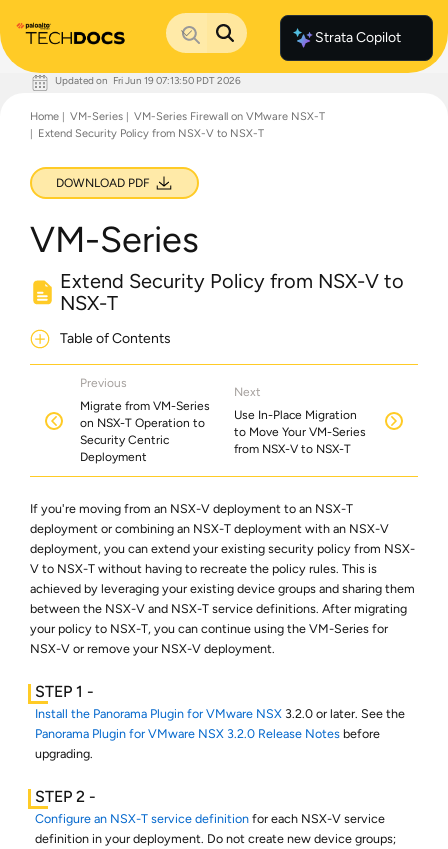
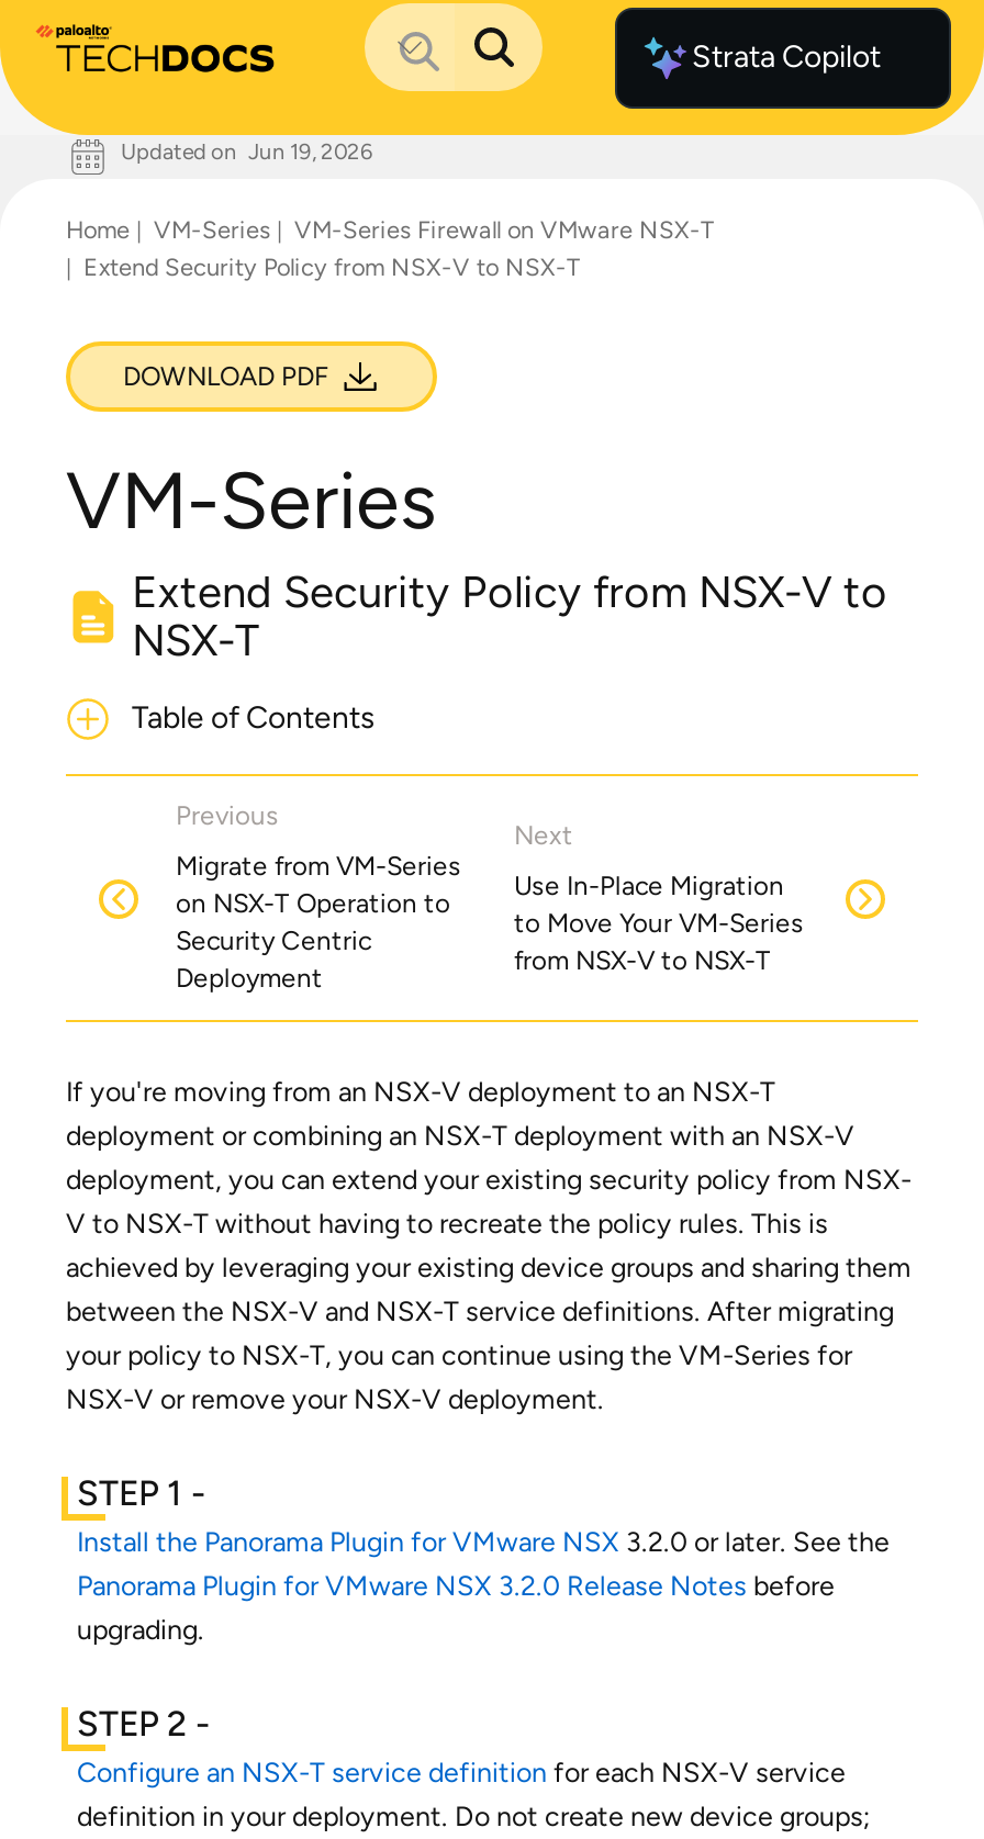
[55,73,241,86] Updated on Fri Jun 19 07:13:50 PDT 2026 -> [121,136,373,165] Updated on Jun 19, 2026

